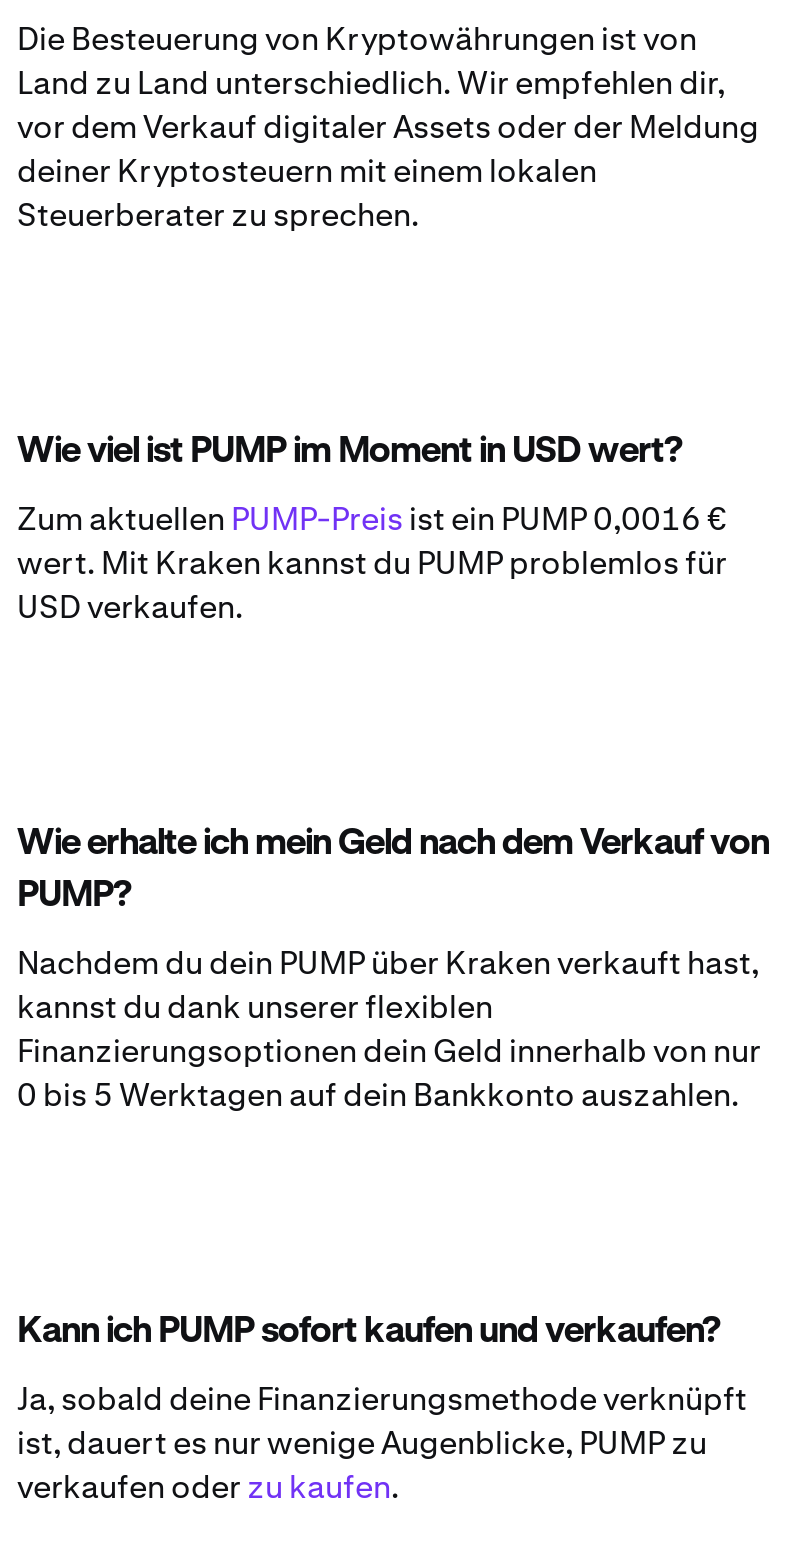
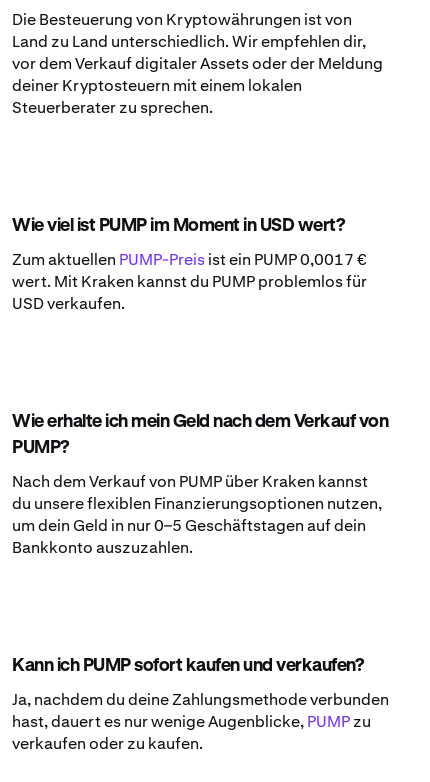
[17,499,727,541] Zum aktuellen PUMP-Preis ist ein PUMP 0,0016 € -> [12,249,367,270] Zum aktuellen PUMP-Preis ist ein PUMP 0,0017 €
[17,943,761,1117] Nachdem du dein PUMP über Kraken verkauft hast, | kannst du dank unserer flexiblen | Finanzierungsoptionen dein Geld innerhalb von nur | 0 bis 5 Werktagen auf dein Bankkonto auszahlen. -> [12,471,382,558] Nach dem Verkauf von PUMP über Kraken kannst | du unsere flexiblen Finanzierungsoptionen nutzen, | um dein Geld in nur 0–5 Geschäftstagen auf dein | Bankkonto auszuzahlen.
[17,1379,747,1465] Ja, sobald deine Finanzierungsmethode verknüpft | ist, dauert es nur wenige Augenblicke, PUMP zu -> [12,689,389,732] Ja, nachdem du deine Zahlungsmethode verbunden | hast, dauert es nur wenige Augenblicke, PUMP zu

